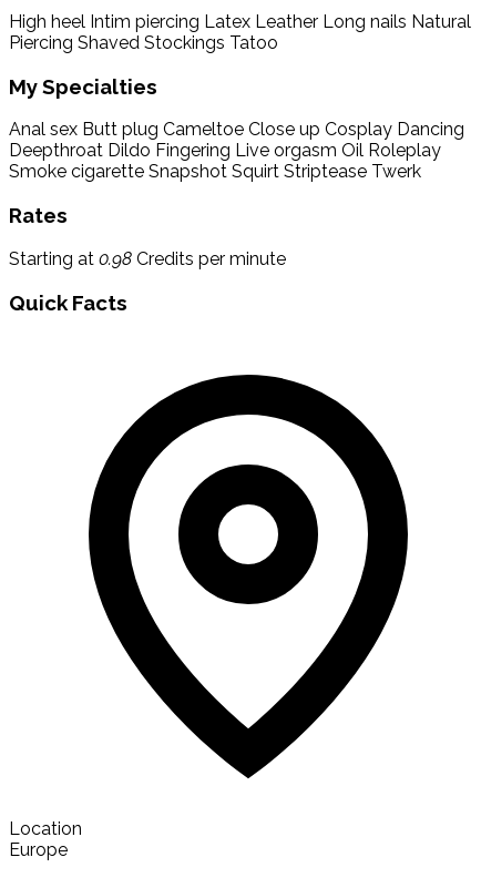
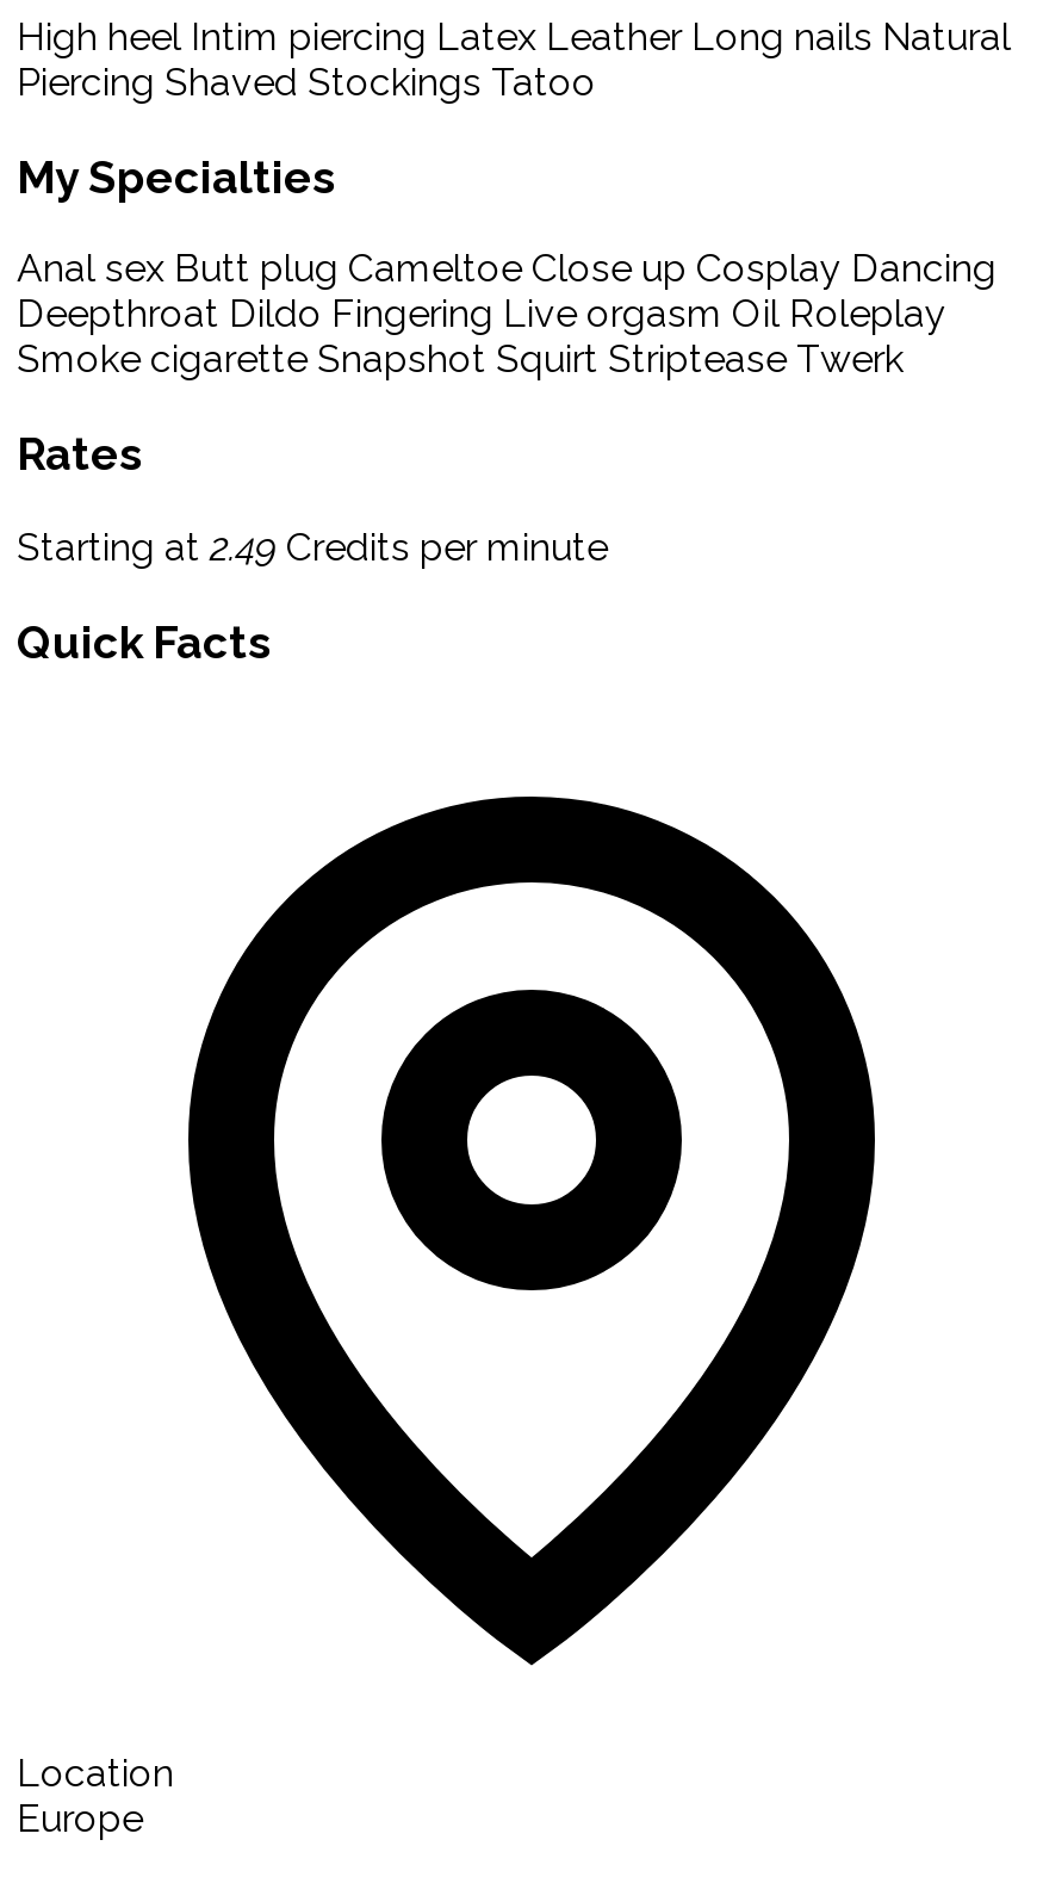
[9,248,286,269] Starting at 0.98 Credits per minute -> [17,524,608,570] Starting at 2.49 Credits per minute

